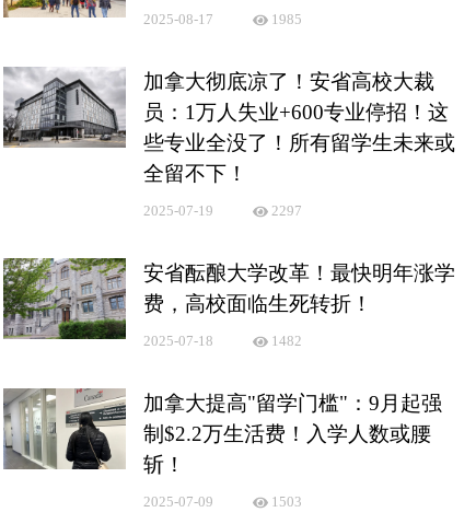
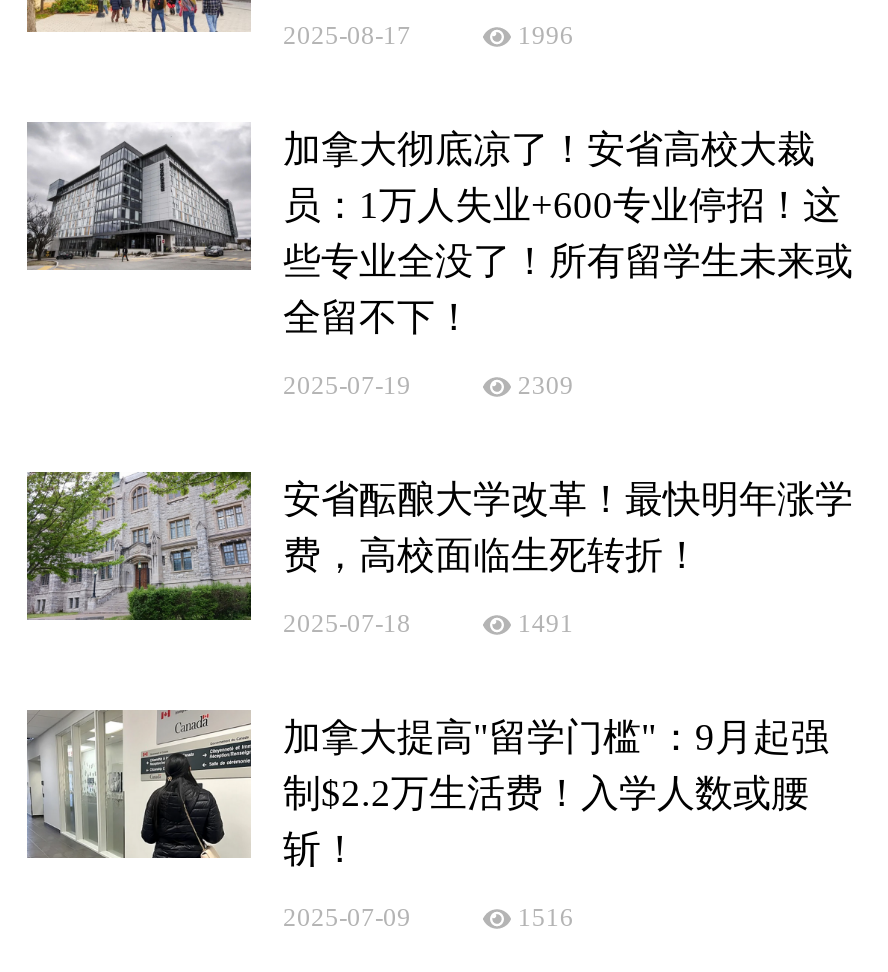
[269,11,302,27] 1985 -> [512,21,574,49] 1996
[269,203,302,218] 2297 -> [512,371,574,399] 2309
[269,333,302,348] 1482 -> [512,609,574,637] 1491
[269,494,302,509] 1503 -> [512,903,574,931] 1516

